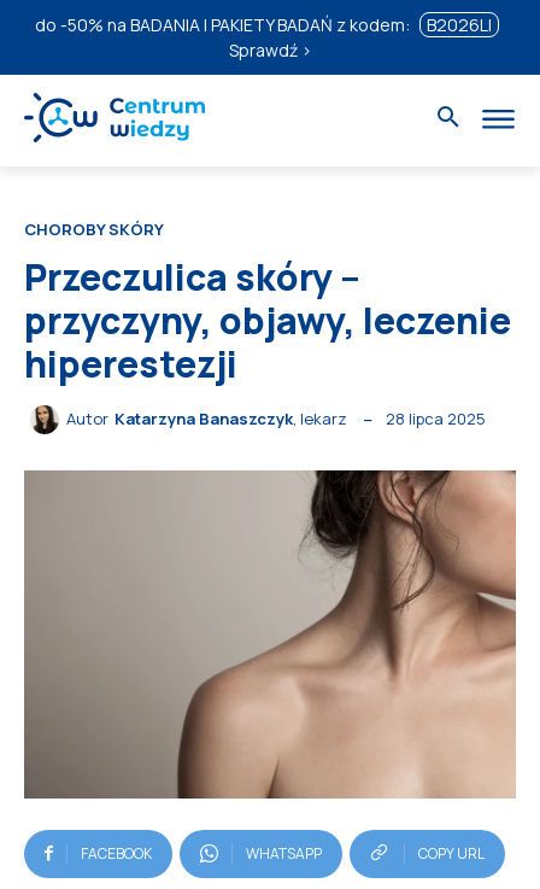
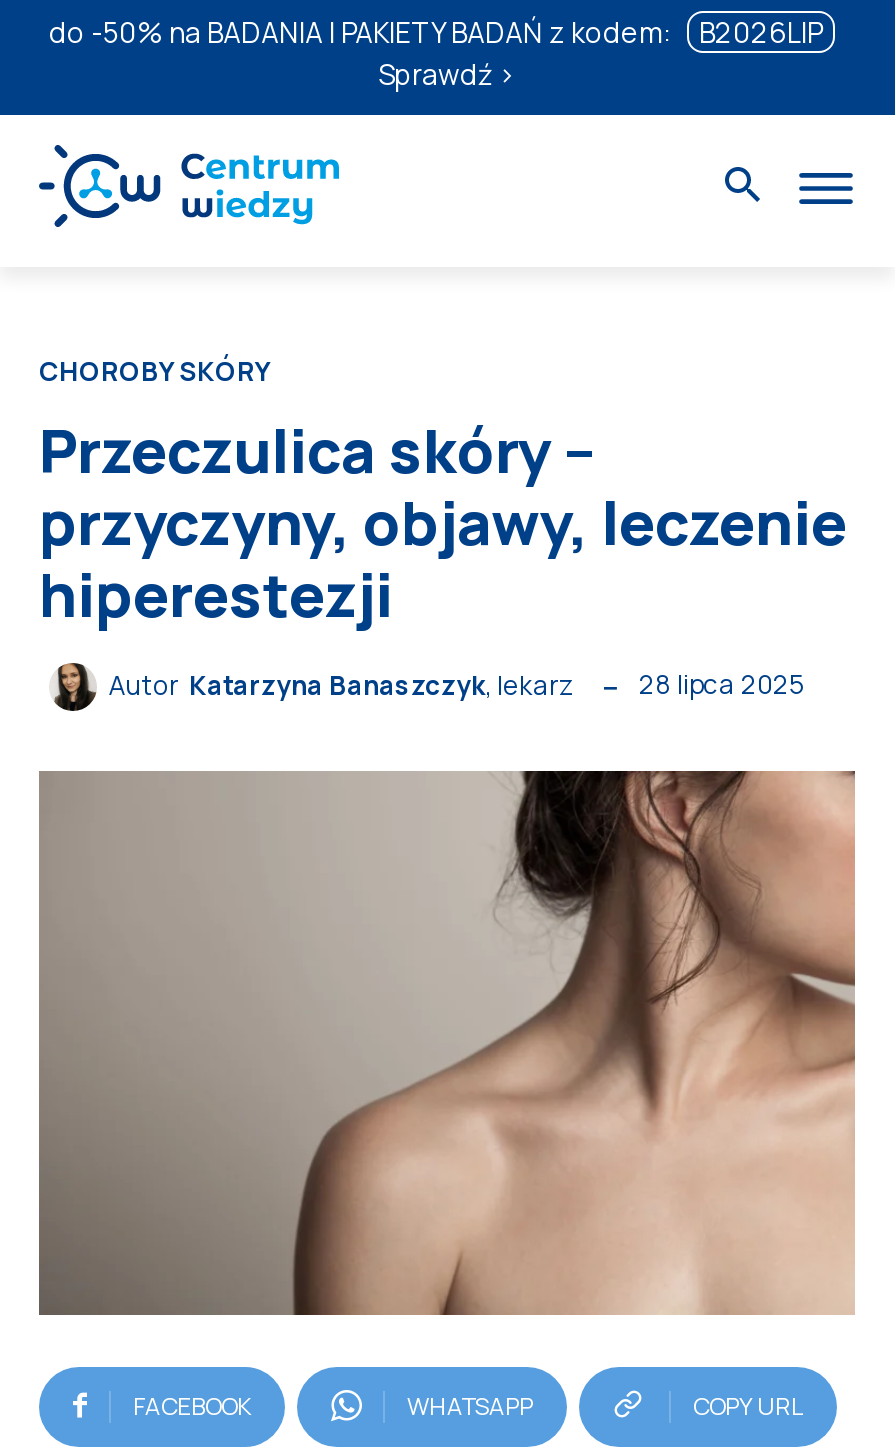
[35,13,492,36] do -50% na BADANIA I PAKIETY BADAŃ z kodem: B2026LI -> [49,13,823,51] do -50% na BADANIA I PAKIETY BADAŃ z kodem: B2026LIP

